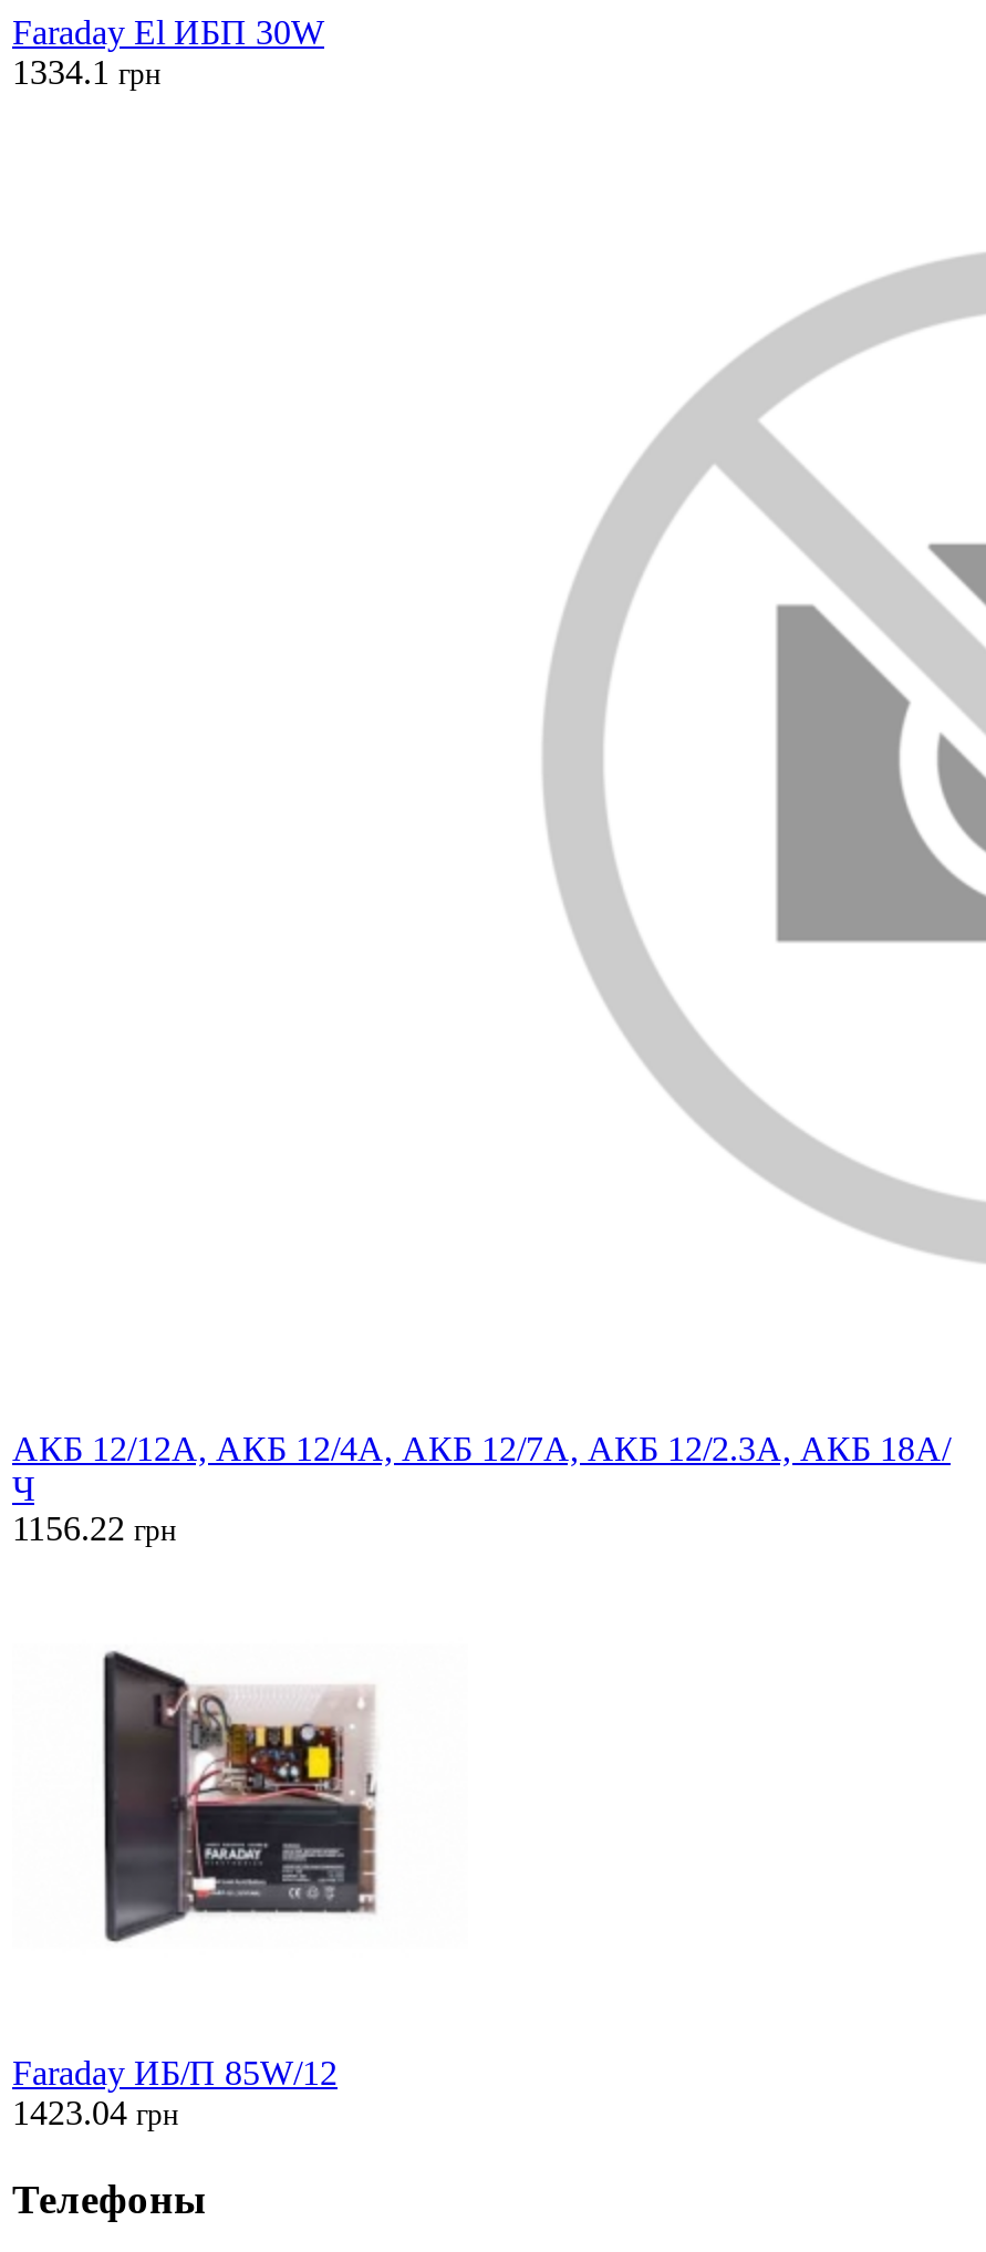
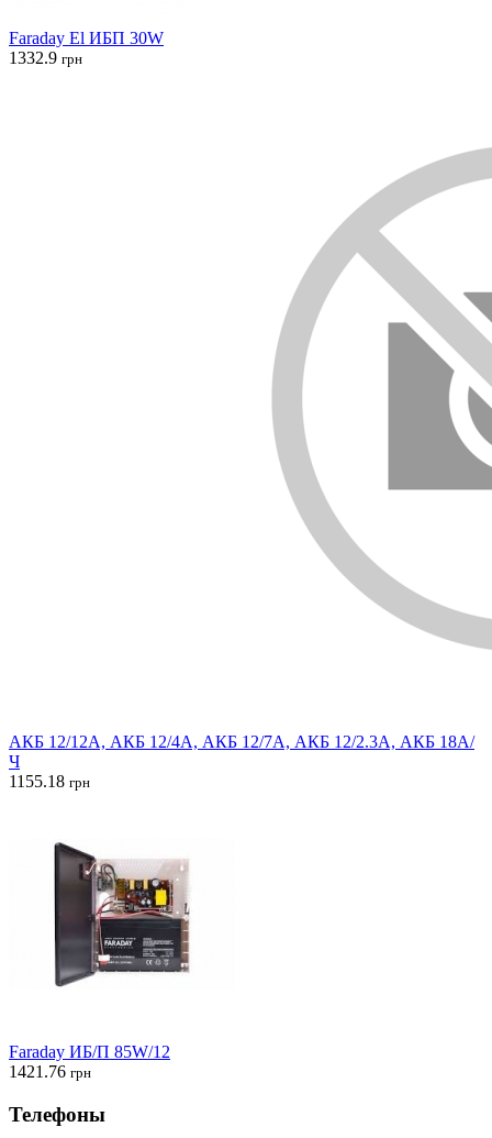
[12,53,160,90] 1334.1грн -> [9,48,82,67] 1332.9грн
[12,1509,176,1547] 1156.22 грн -> [9,772,90,790] 1155.18 грн
[12,2093,178,2131] 1423.04 грн -> [9,1062,91,1081] 1421.76 грн

